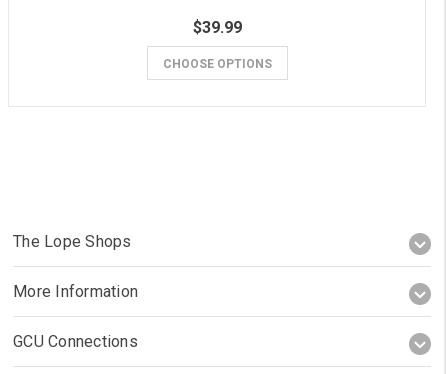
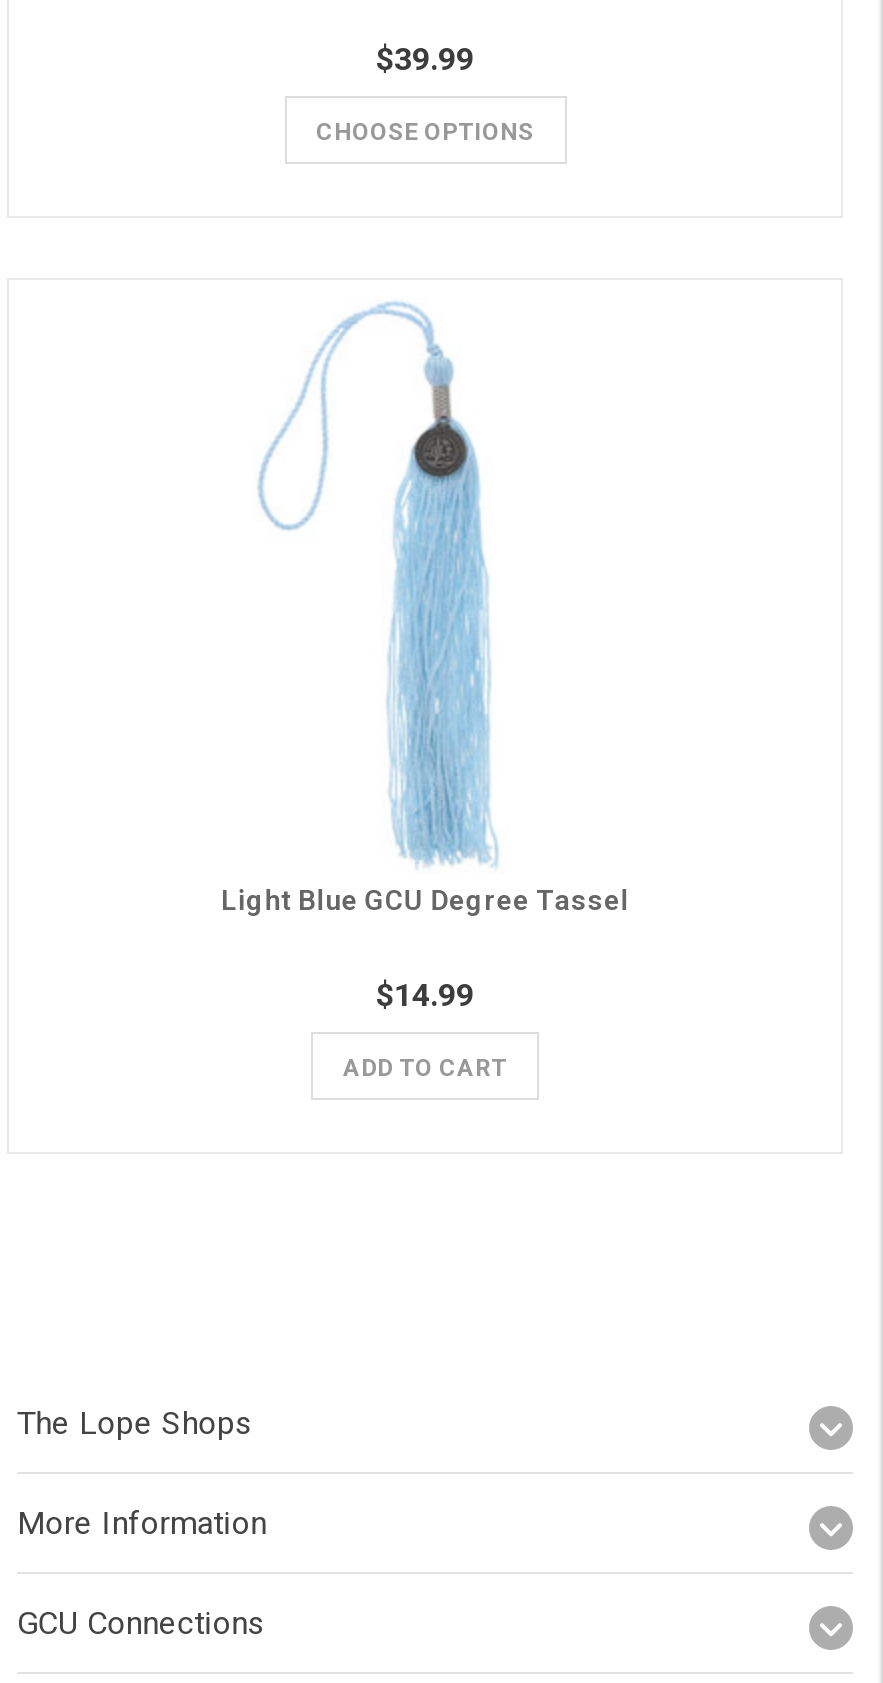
none -> [221,300,629,1082] [image] | Light Blue GCU Degree Tassel | $14.99 | ADD TO CART

